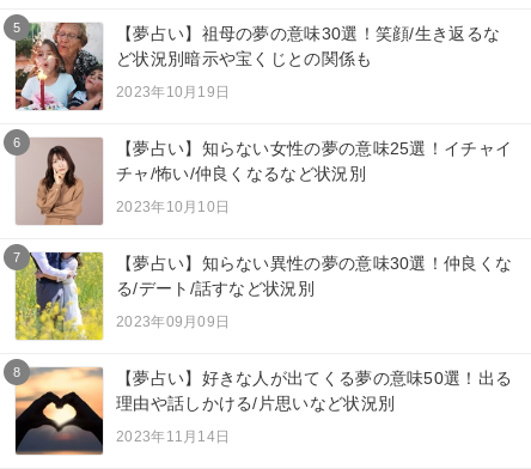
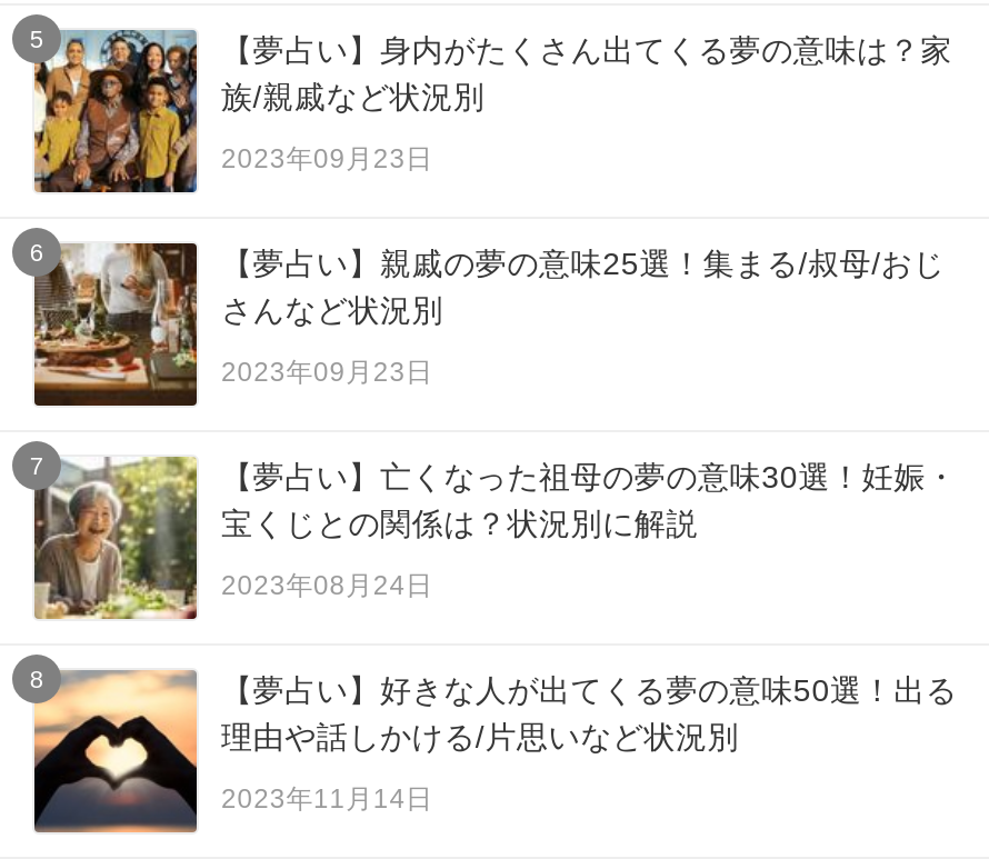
[14,23,500,111] [image] | 【夢占い】祖母の夢の意味30選！笑顔/生き返るな | ど状況別暗示や宝くじとの関係も -> [32,30,952,194] [image] | 【夢占い】身内がたくさん出てくる夢の意味は？家 | 族/親戚など状況別
[116,84,230,100] 2023年10月19日 -> [221,143,433,174] 2023年09月23日
[17,138,512,226] [image] | 【夢占い】知らない女性の夢の意味25選！イチャイ | チャ/怖い/仲良くなるなど状況別 -> [34,243,945,406] [image] | 【夢占い】親戚の夢の意味25選！集まる/叔母/おじ | さんなど状況別
[116,198,230,215] 2023年10月10日 -> [221,356,433,387] 2023年09月23日
[14,251,512,341] [image] | 【夢占い】知らない異性の夢の意味30選！仲良くな | る/デート/話すなど状況別 -> [32,457,957,621] [image] | 【夢占い】亡くなった祖母の夢の意味30選！妊娠・ | 宝くじとの関係は？状況別に解説
[116,313,230,330] 2023年09月09日 -> [221,570,433,601] 2023年08月24日

